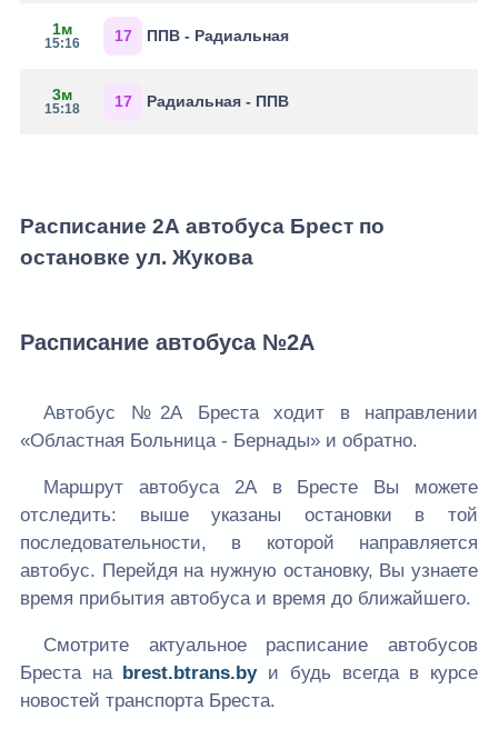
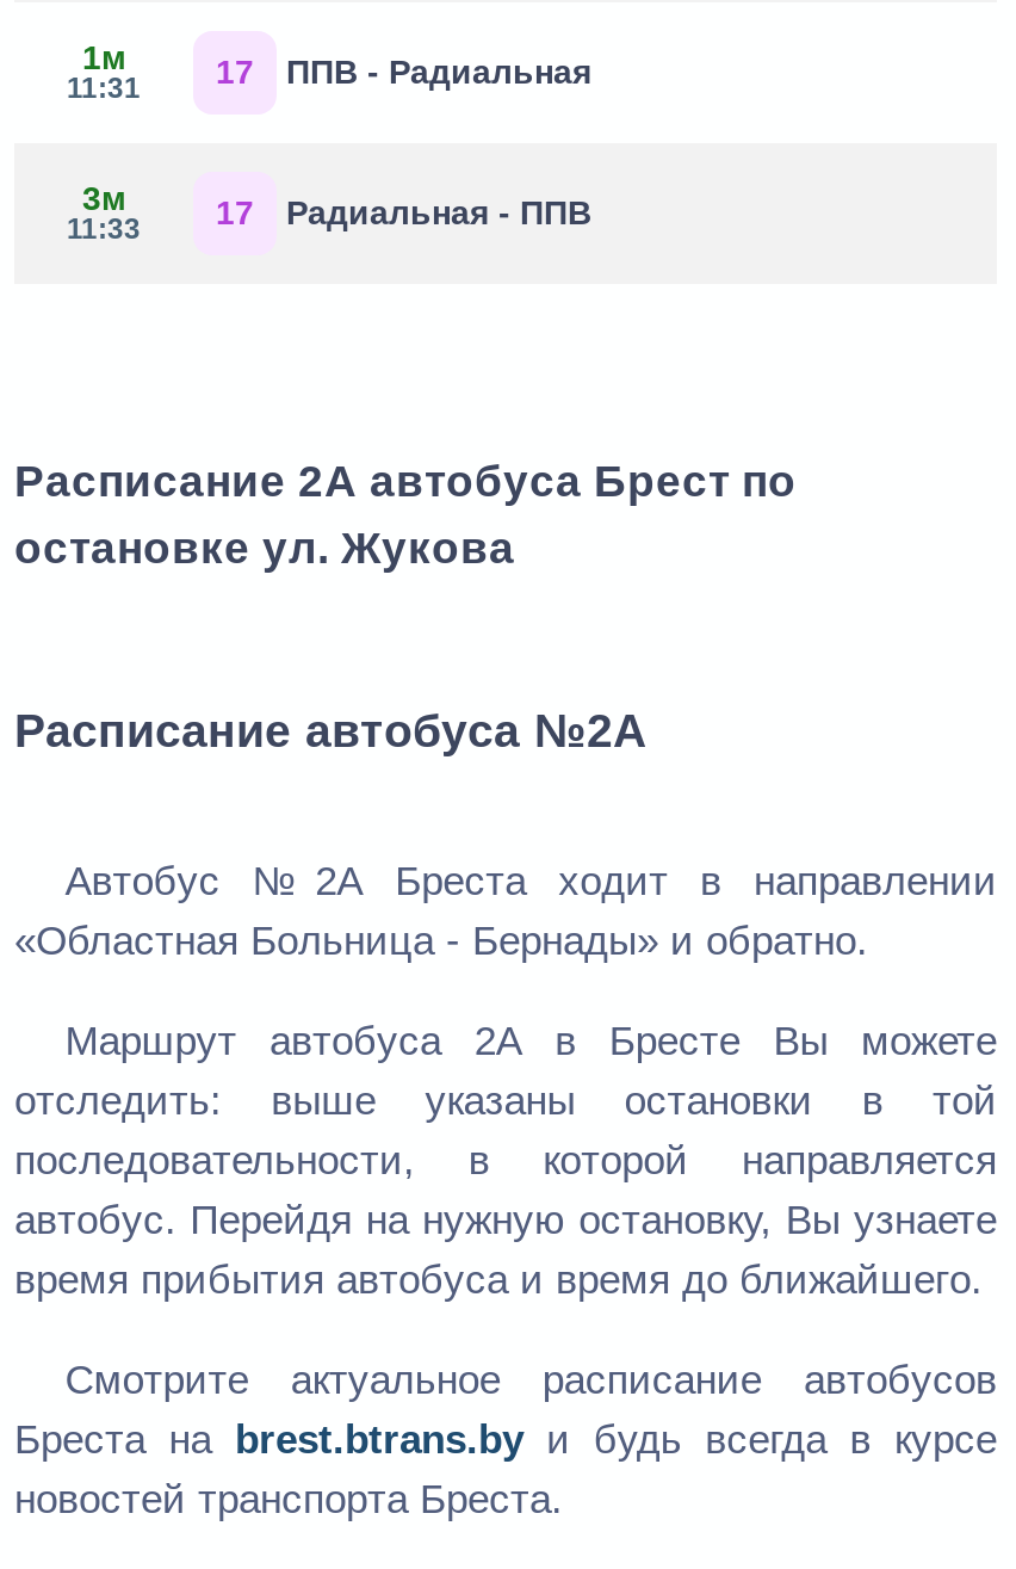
[44,35,79,51] 15:16 -> [67,71,141,105] 11:31
[44,101,79,116] 15:18 -> [67,212,141,245] 11:33

